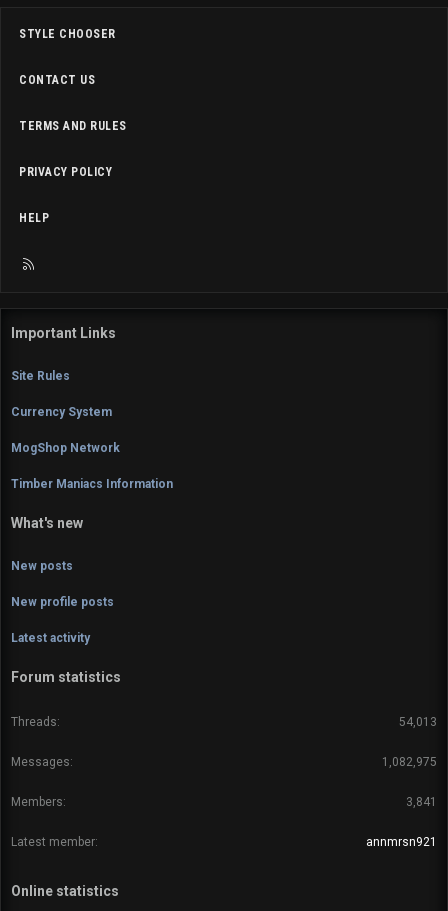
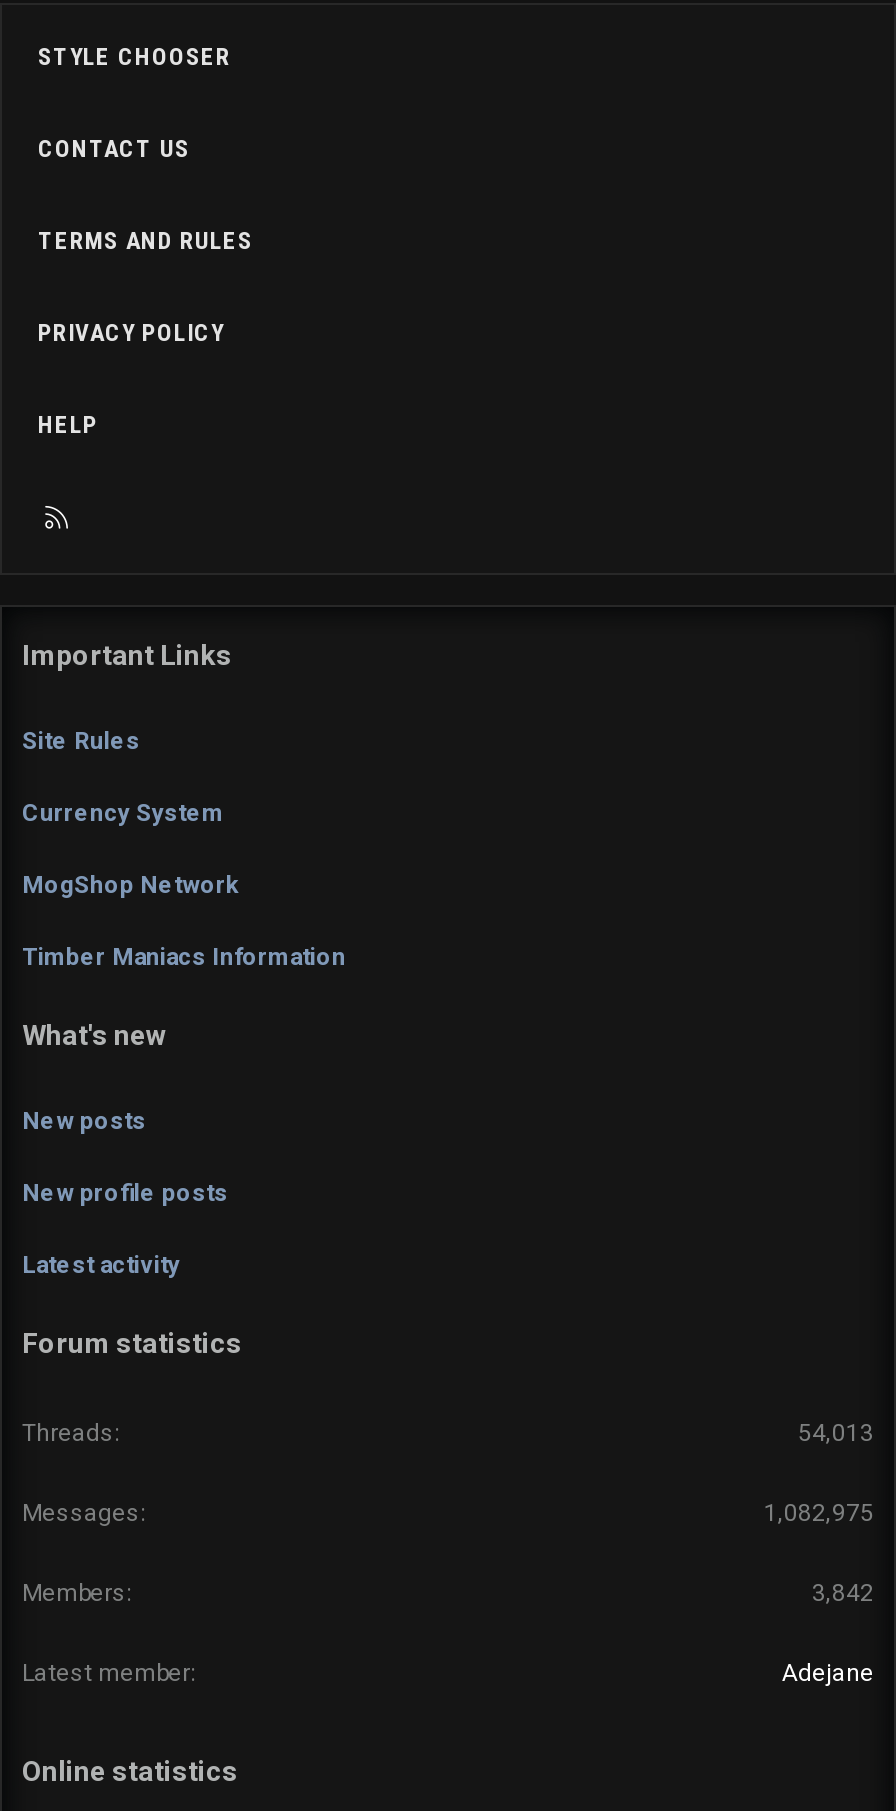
[406,795,437,809] 3,841 -> [812,1580,874,1608] 3,842
[366,835,437,849] annmrsn921 -> [782,1660,874,1688] Adejane

